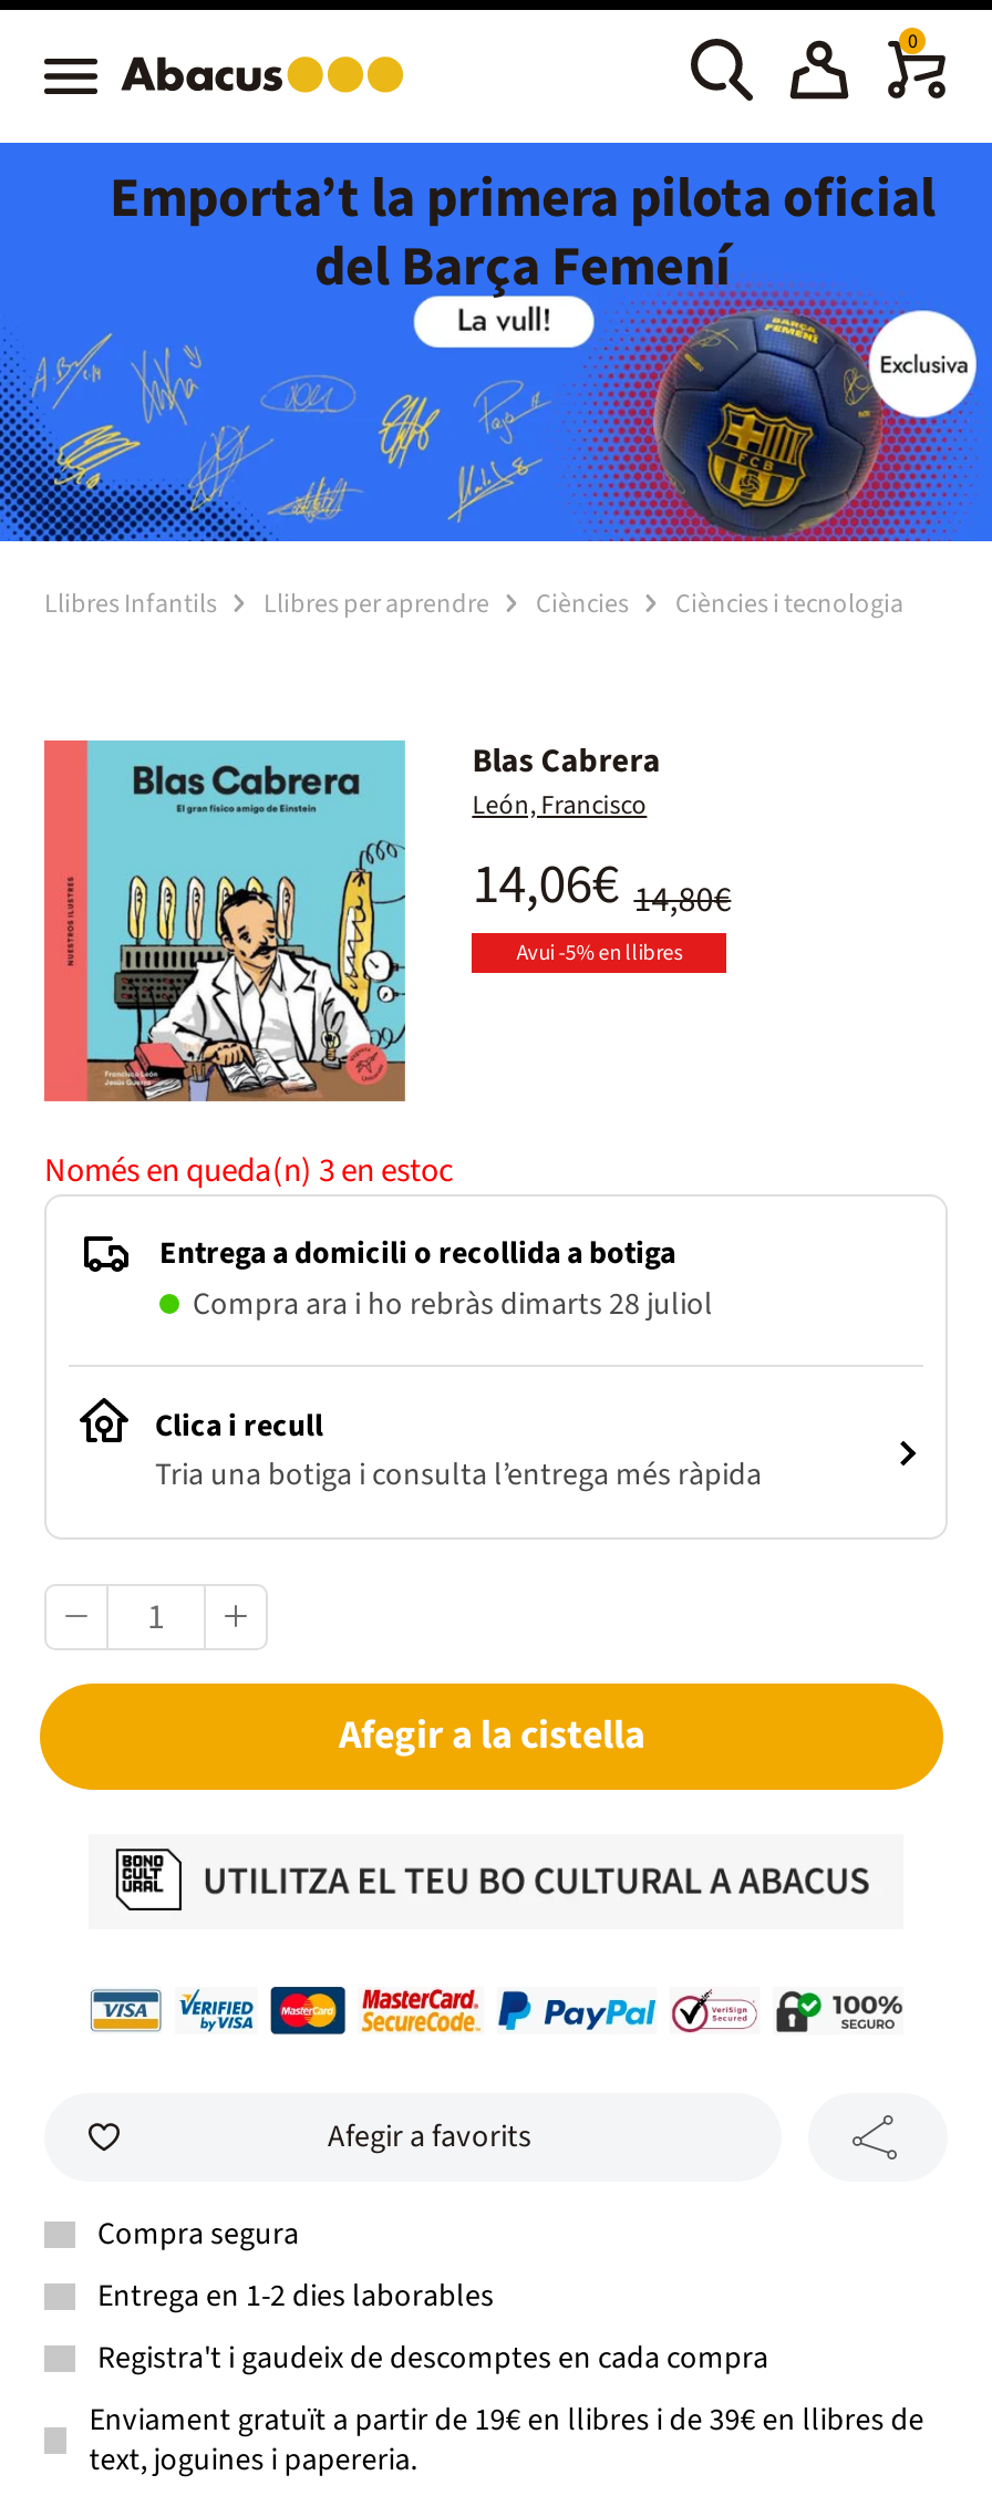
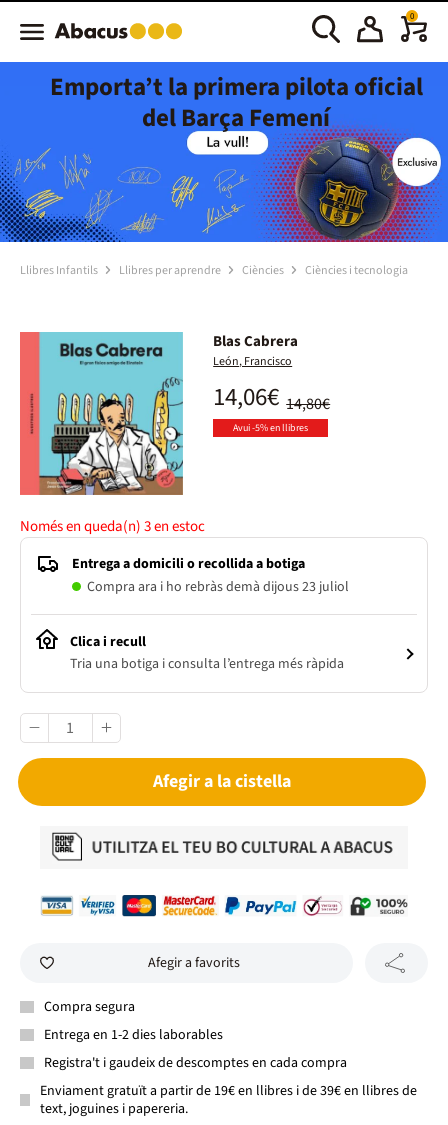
[193,1283,713,1328] Compra ara i ho rebràs dimarts 28 juliol -> [87,577,349,597] Compra ara i ho rebràs demà dijous 23 juliol

